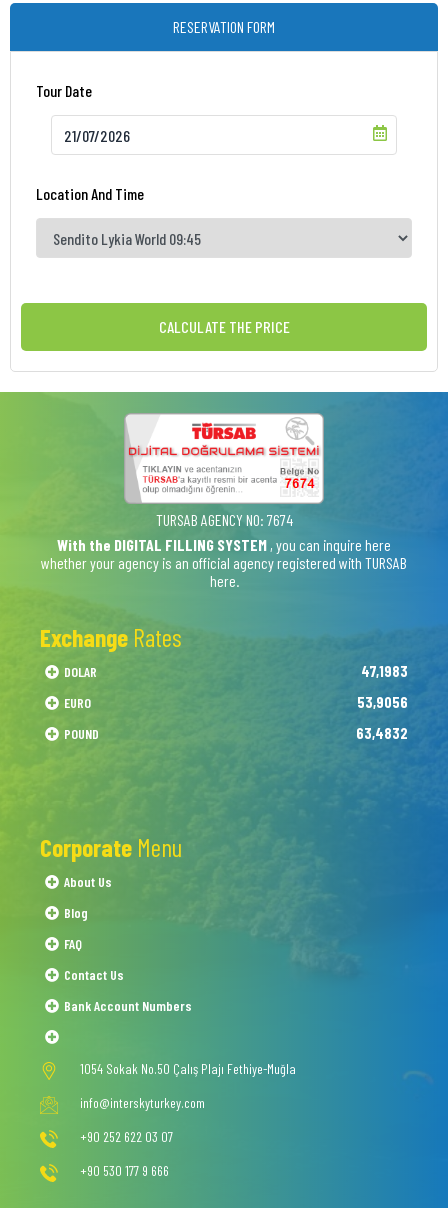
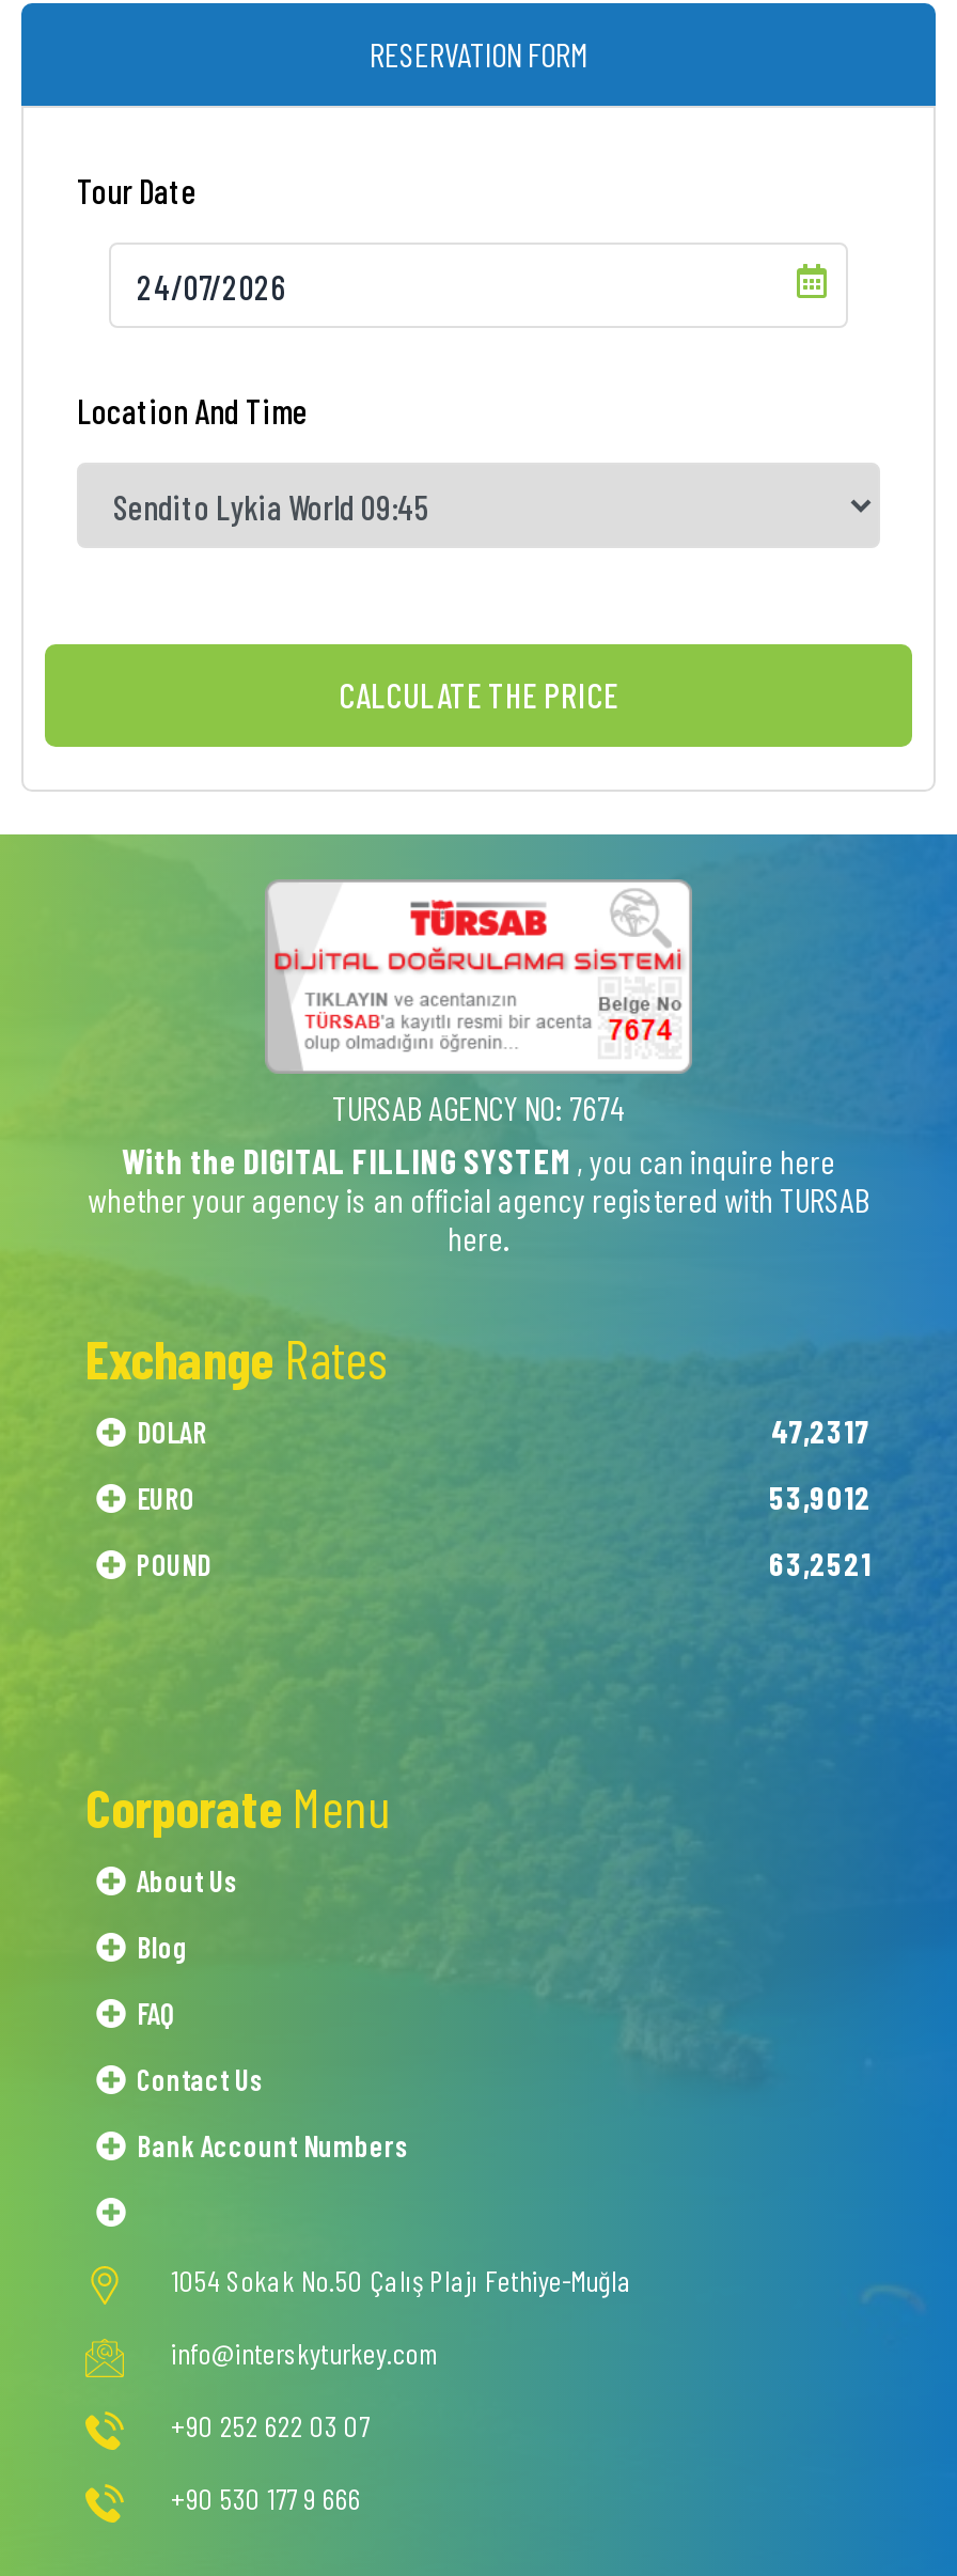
[361,662,408,680] 47,1983 -> [771,1412,872,1451] 47,2317
[357,693,408,711] 53,9056 -> [769,1479,872,1517] 53,9012
[356,724,408,742] 63,4832 -> [769,1545,872,1583] 63,2521

